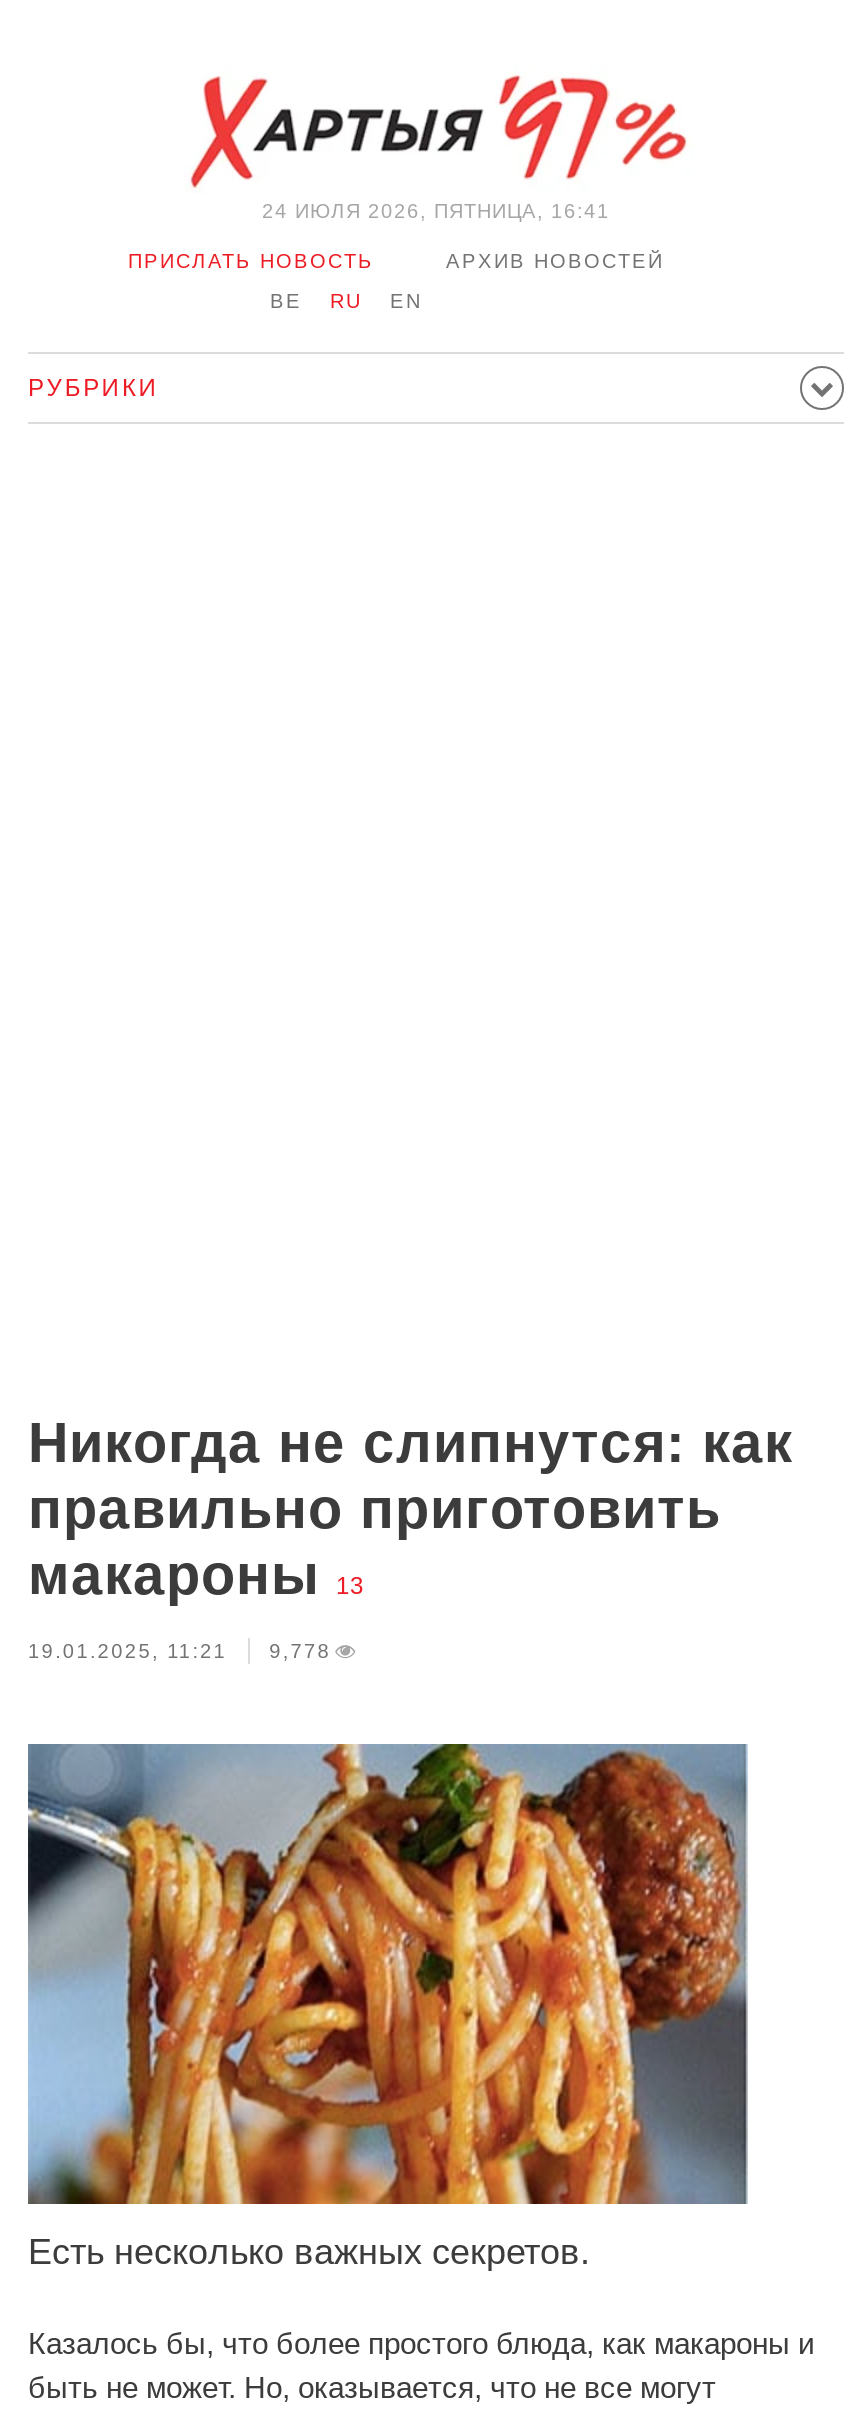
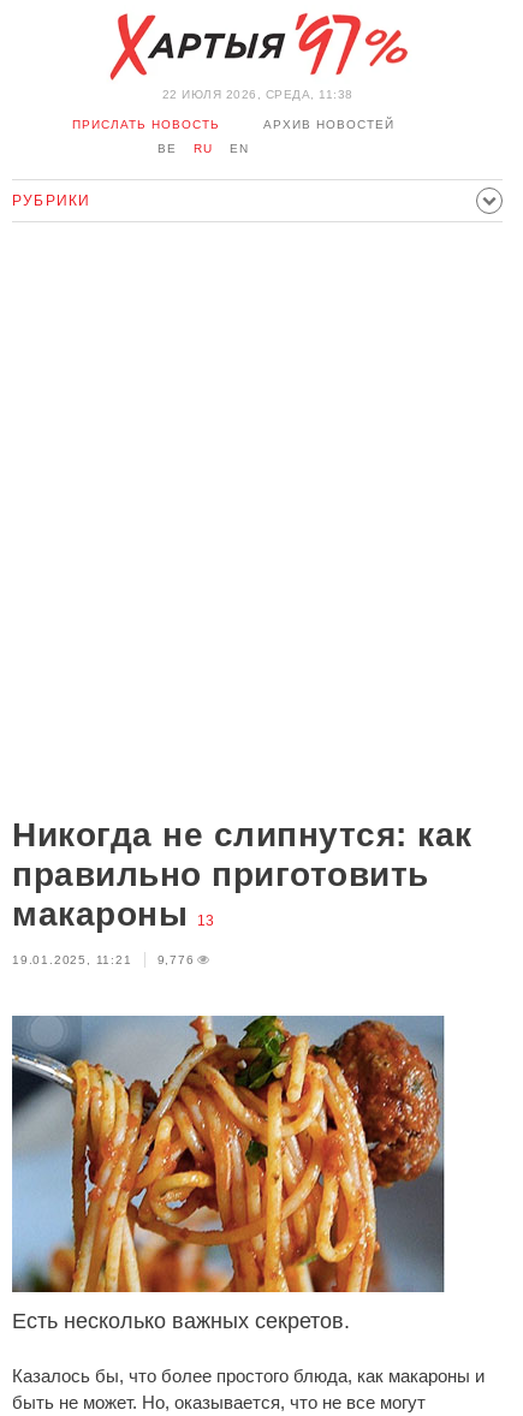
[262,200,610,222] 24 ИЮЛЯ 2026, ПЯТНИЦА, 16:41 -> [162,88,353,101] 22 ИЮЛЯ 2026, СРЕДА, 11:38
[28,1640,331,1662] 19.01.2025, 11:21 9,778 -> [12,953,194,966] 19.01.2025, 11:21 9,776

